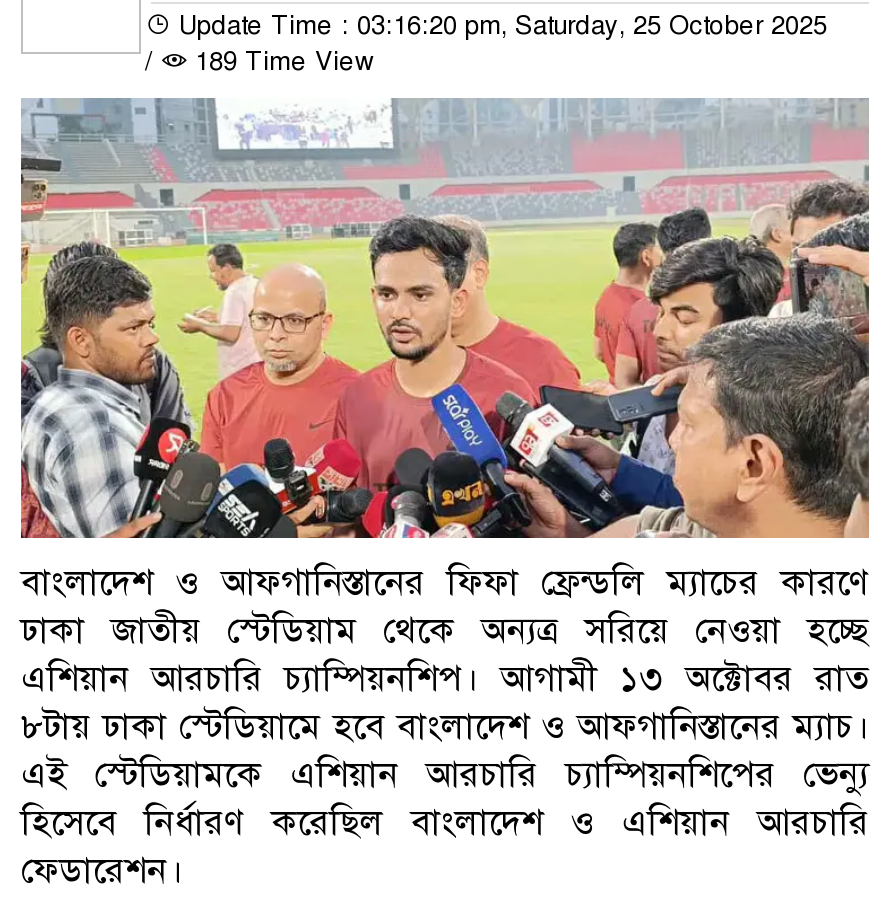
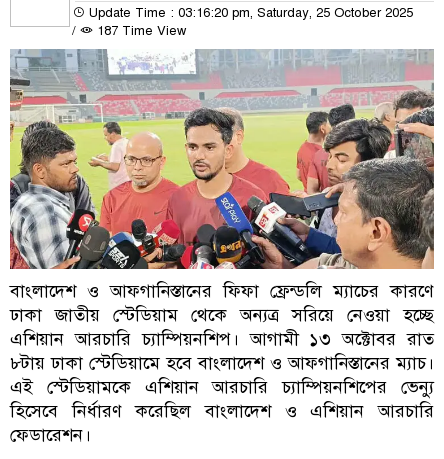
[187,46,373,78] 189 Time View -> [93,23,186,39] 187 Time View

